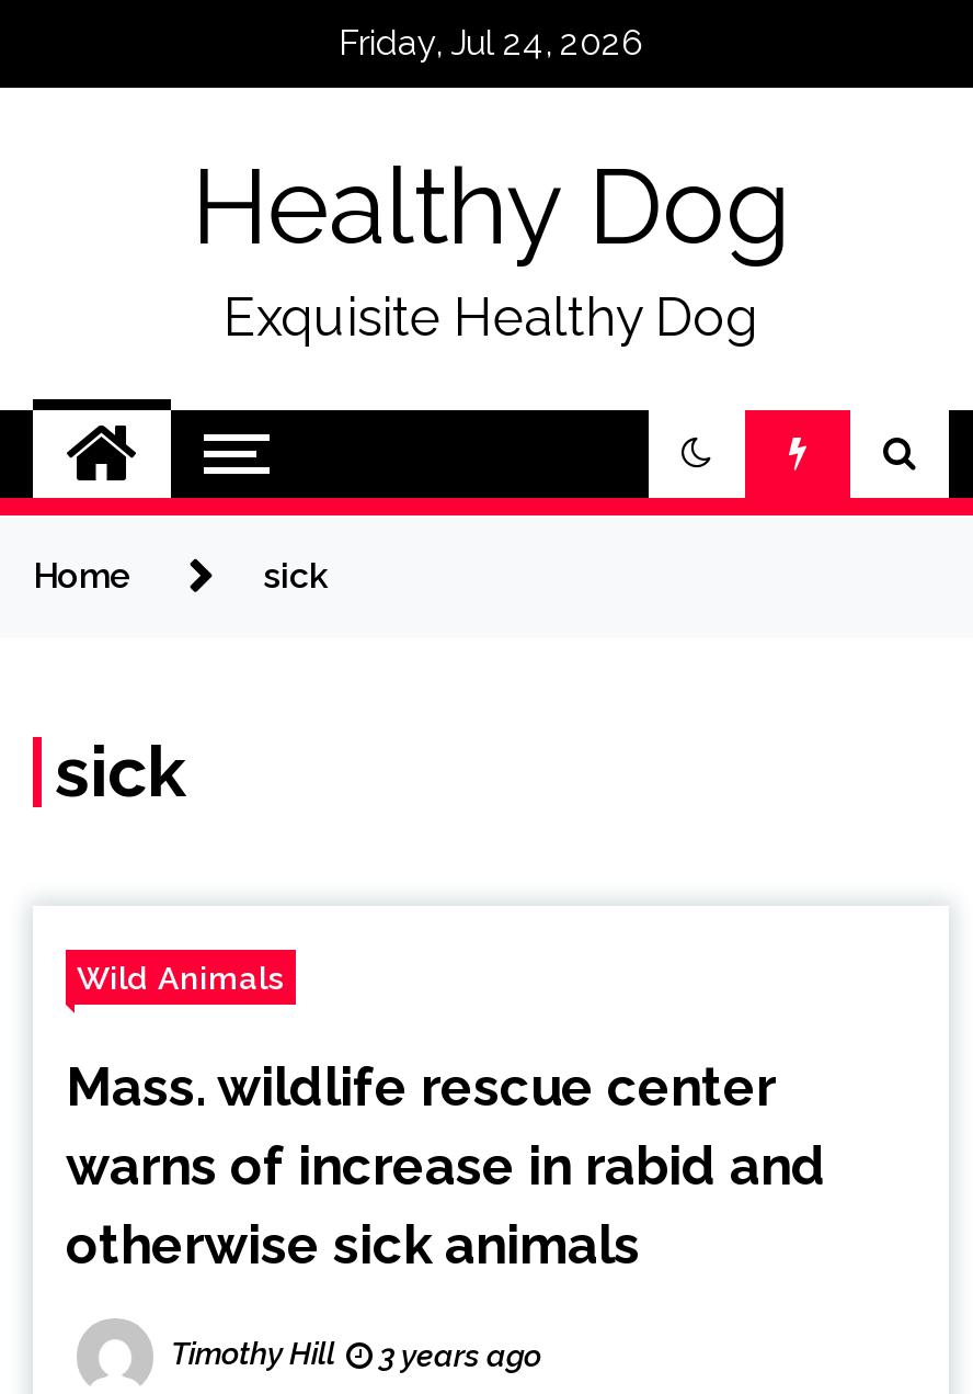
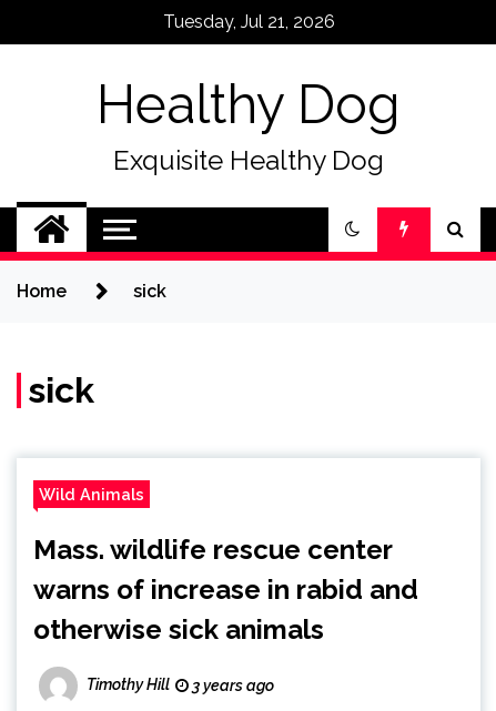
[339,22,643,64] Friday, Jul 24, 2026 -> [163,11,335,32] Tuesday, Jul 21, 2026

